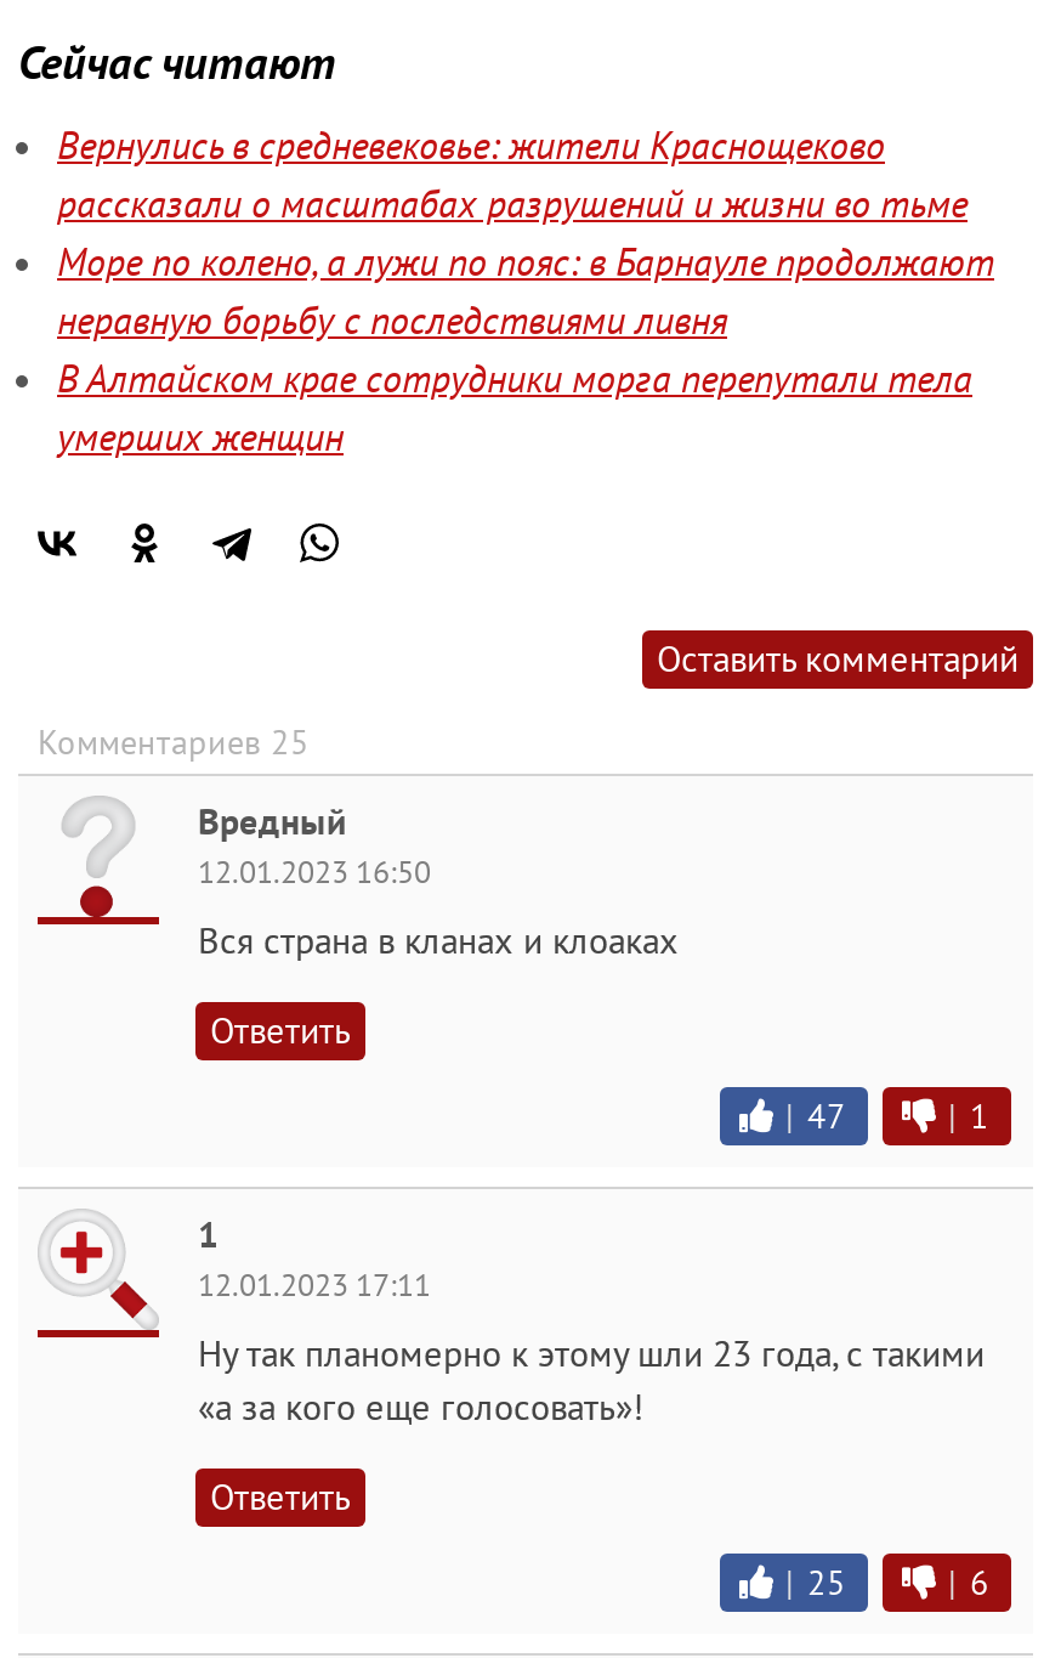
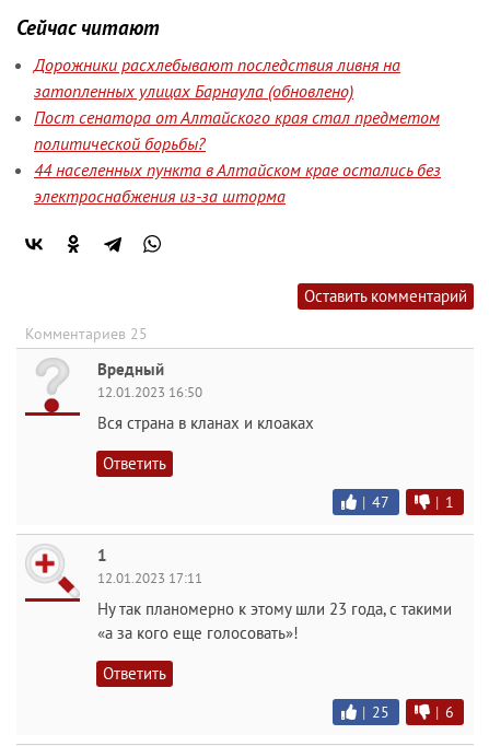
[57,120,994,460] Вернулись в средневековье: жители Краснощеково | рассказали о масштабах разрушений и жизни во тьме | Море по колено, а лужи по пояс: в Барнауле продолжают | неравную борьбу с последствиями ливня | В Алтайском крае сотрудники морга перепутали тела | умерших женщин -> [34,54,441,207] Дорожники расхлебывают последствия ливня на | затопленных улицах Барнаула (обновлено) | Пост сенатора от Алтайского края стал предметом | политической борьбы? | 44 населенных пункта в Алтайском крае остались без | электроснабжения из-за шторма

